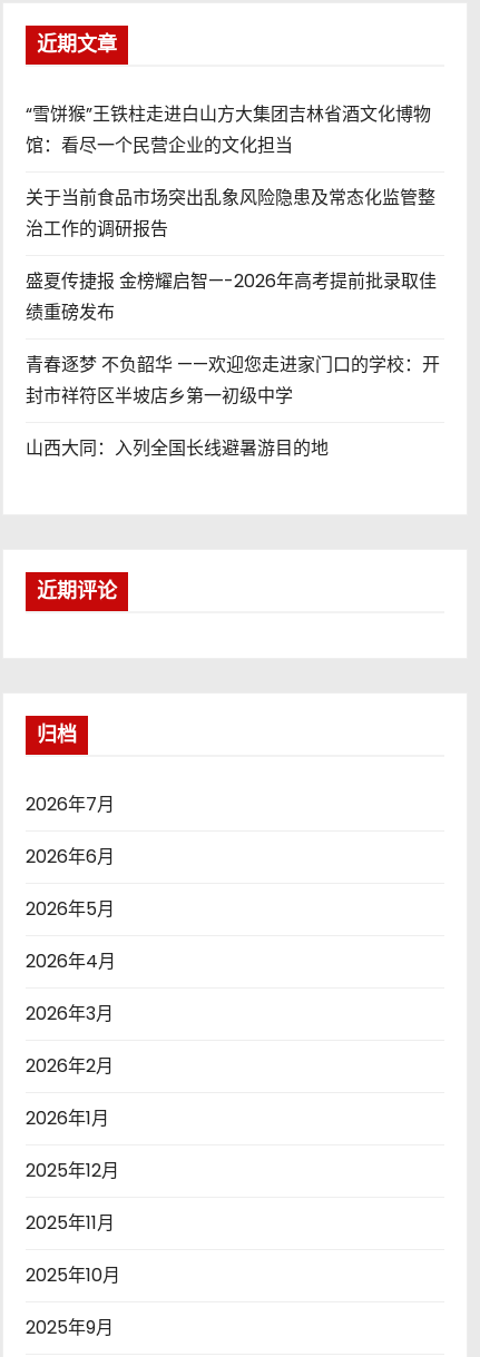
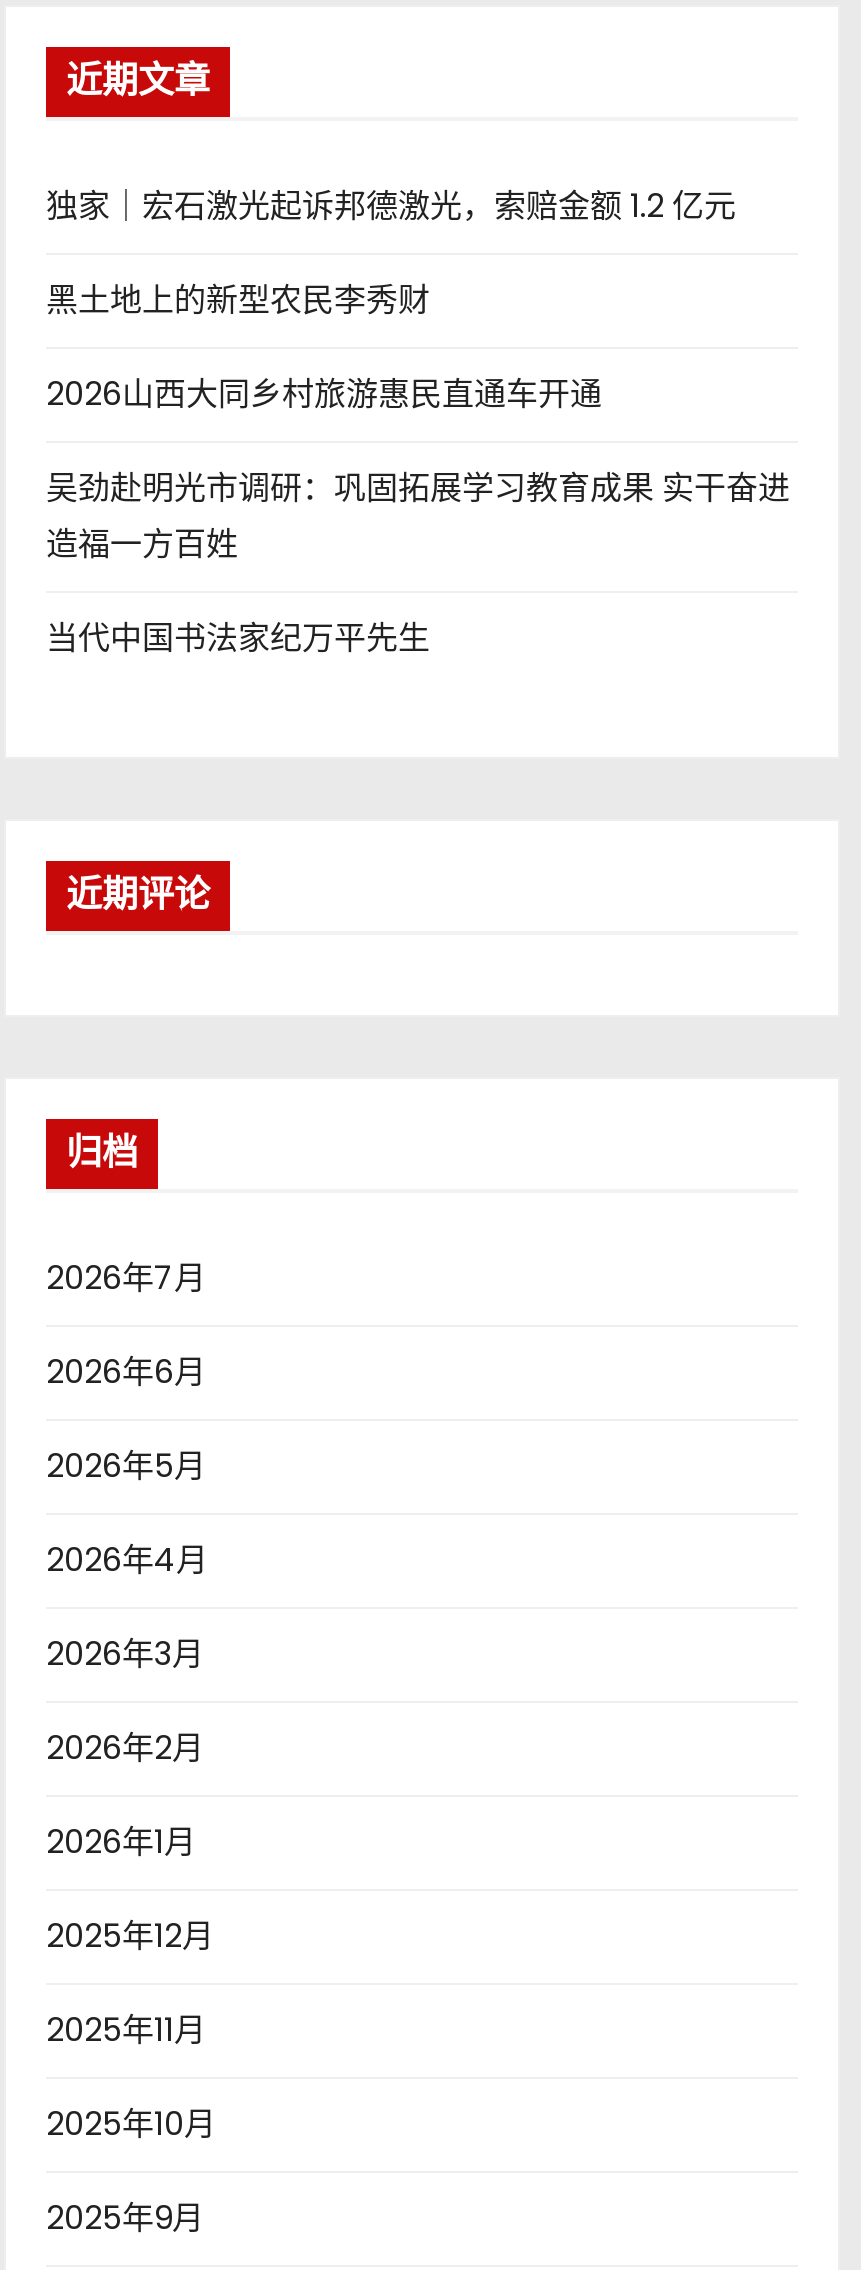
[26,101,431,158] “雪饼猴”王铁柱走进白山方大集团吉林省酒文化博物 | 馆：看尽一个民营企业的文化担当 -> [46,183,736,229] 独家｜宏石激光起诉邦德激光，索赔金额 1.2 亿元
[26,185,435,242] 关于当前食品市场突出乱象风险隐患及常态化监管整 | 治工作的调研报告 -> [46,277,430,323] 黑土地上的新型农民李秀财
[26,268,437,325] 盛夏传捷报 金榜耀启智—-2026年高考提前批录取佳 | 绩重磅发布 -> [46,371,602,417] 2026山西大同乡村旅游惠民直通车开通
[26,352,440,409] 青春逐梦 不负韶华 ——欢迎您走进家门口的学校：开 | 封市祥符区半坡店乡第一初级中学 -> [46,465,790,567] 吴劲赴明光市调研：巩固拓展学习教育成果 实干奋进 | 造福一方百姓
[26,435,329,461] 山西大同：入列全国长线避暑游目的地 -> [46,615,430,661] 当代中国书法家纪万平先生

